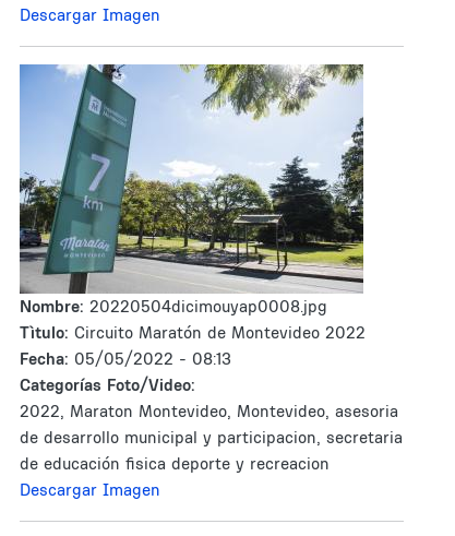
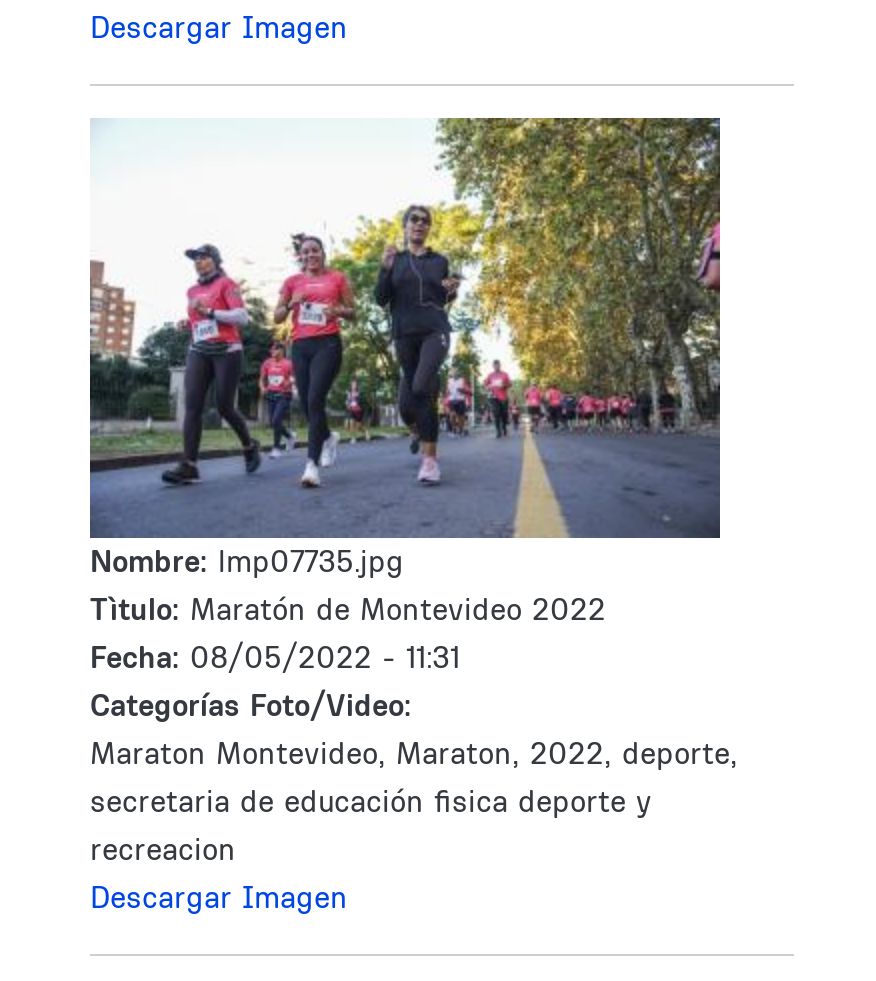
[20,63,366,369] [image] | Nombre: 20220504dicimouyap0008.jpg | Tìtulo: Circuito Maratón de Montevideo 2022 | Fecha: 05/05/2022 - 08:13 -> [88,116,722,676] [image] | Nombre: lmp07735.jpg | Tìtulo: Maratón de Montevideo 2022 | Fecha: 08/05/2022 - 11:31
[20,401,403,474] 2022, Maraton Montevideo, Montevideo, asesoria | de desarrollo municipal y participacion, secretaria | de educación fisica deporte y recreacion -> [90,734,738,868] Maraton Montevideo, Maraton, 2022, deporte, | secretaria de educación fisica deporte y | recreacion

